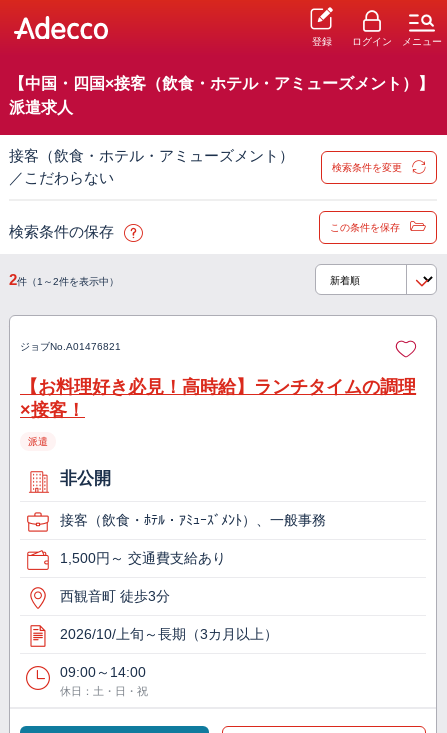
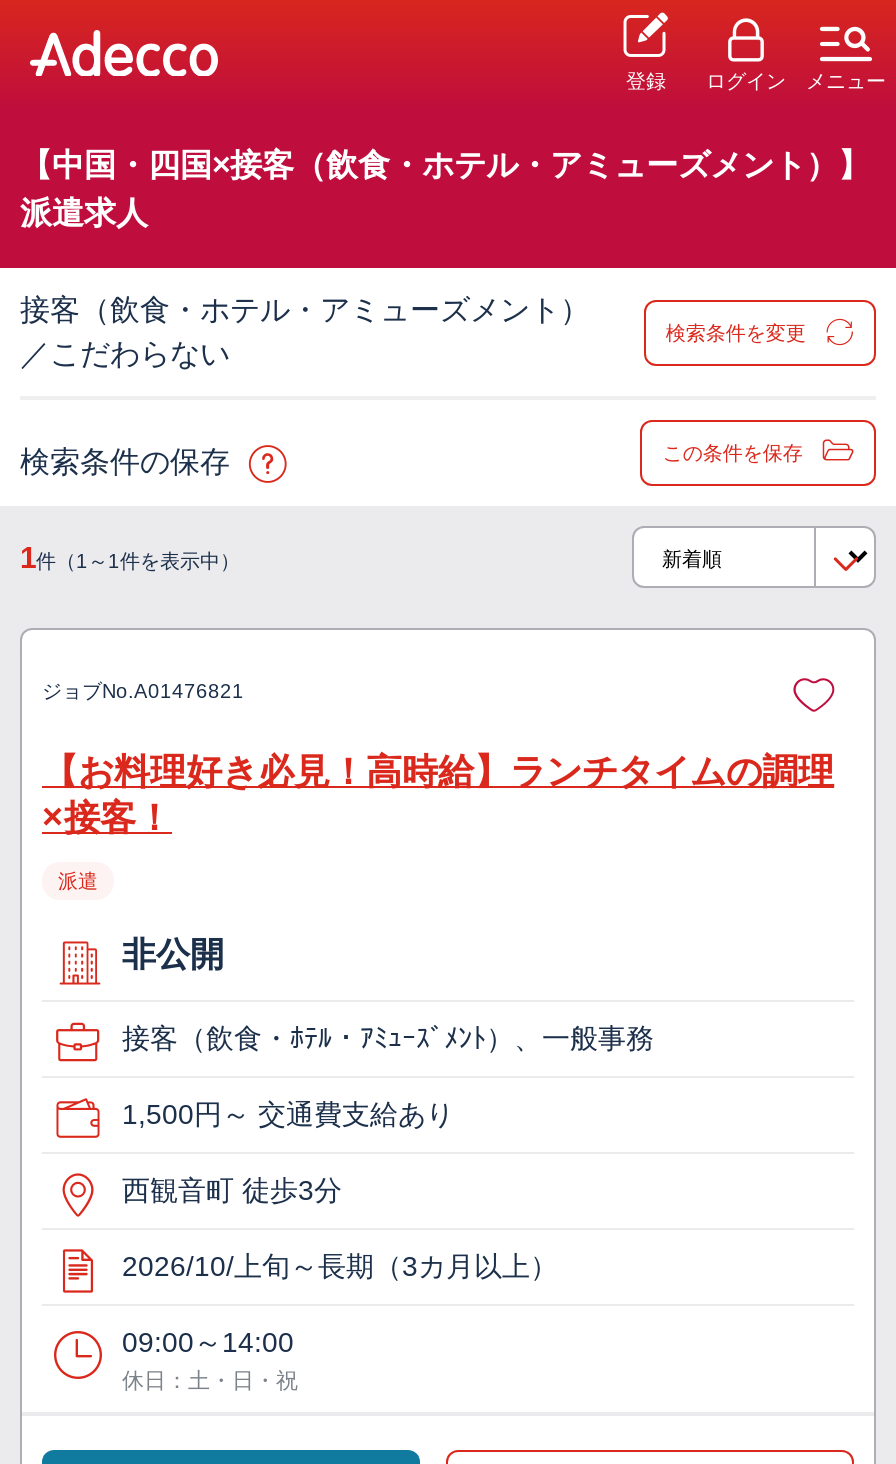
[9,271,119,288] 2件（1～2件を表示中） -> [20,540,240,574] 1件（1～1件を表示中）

